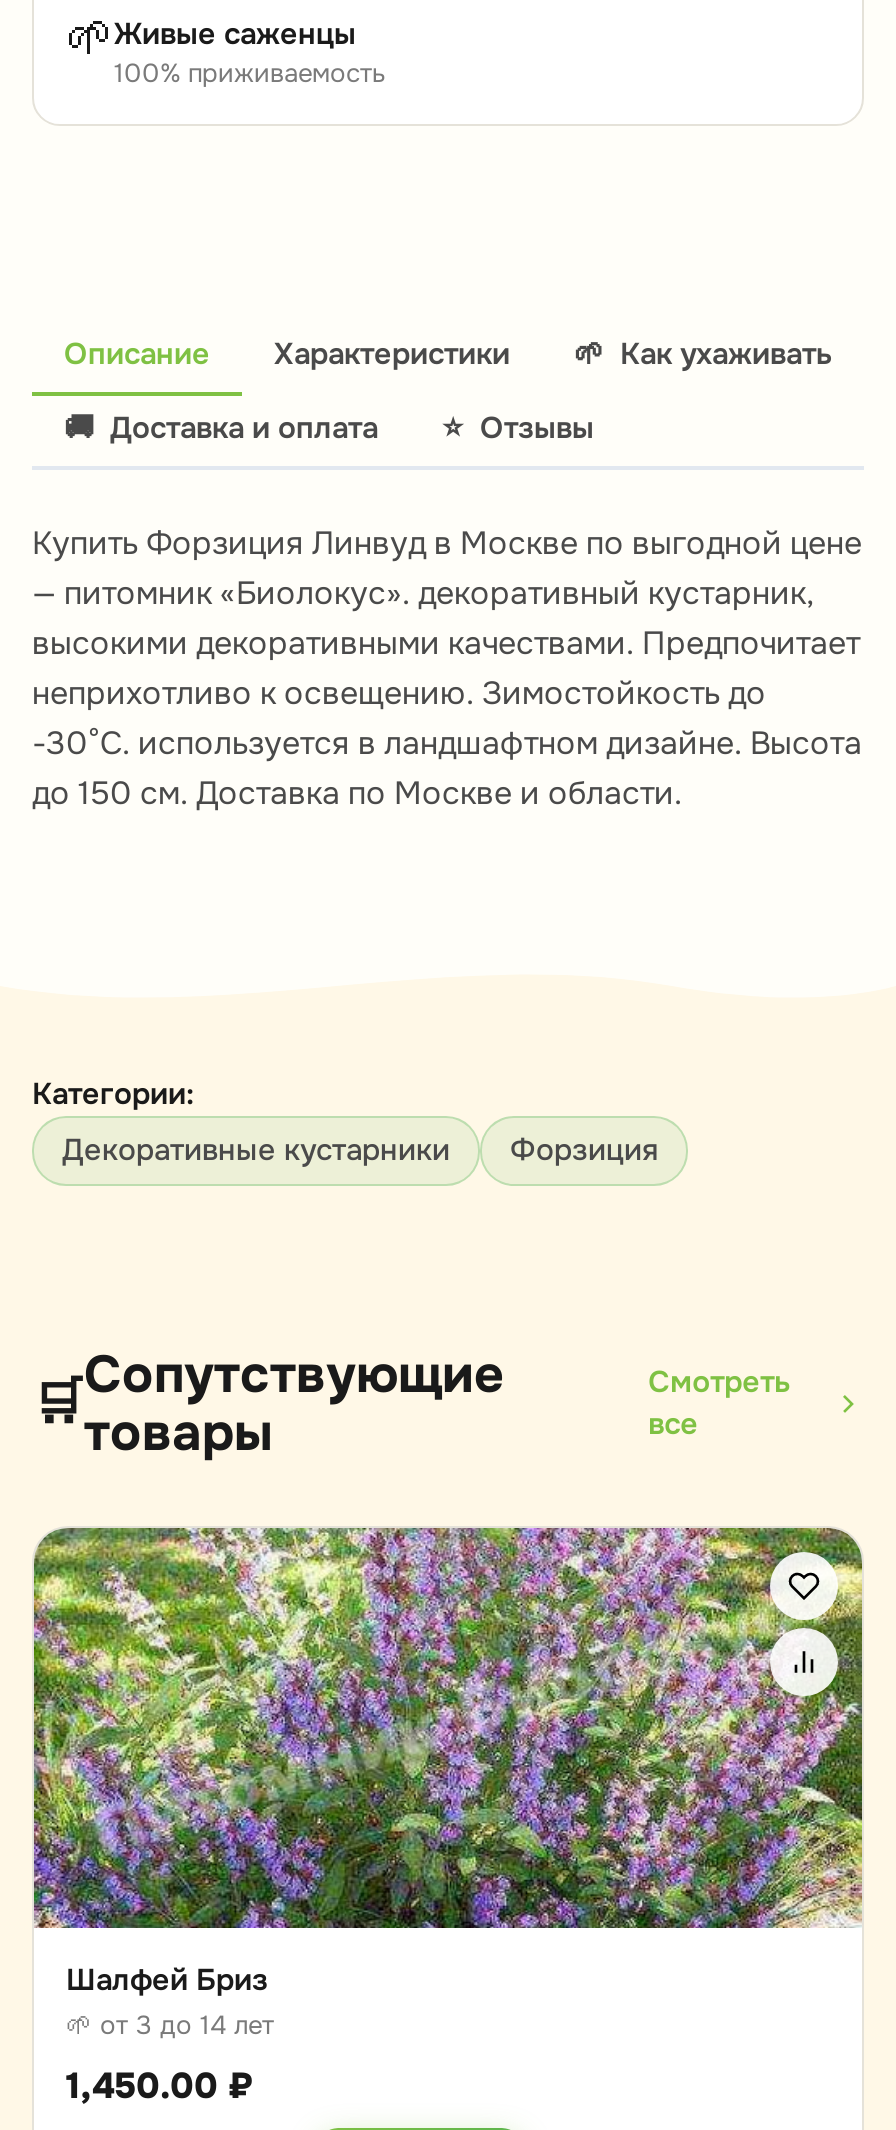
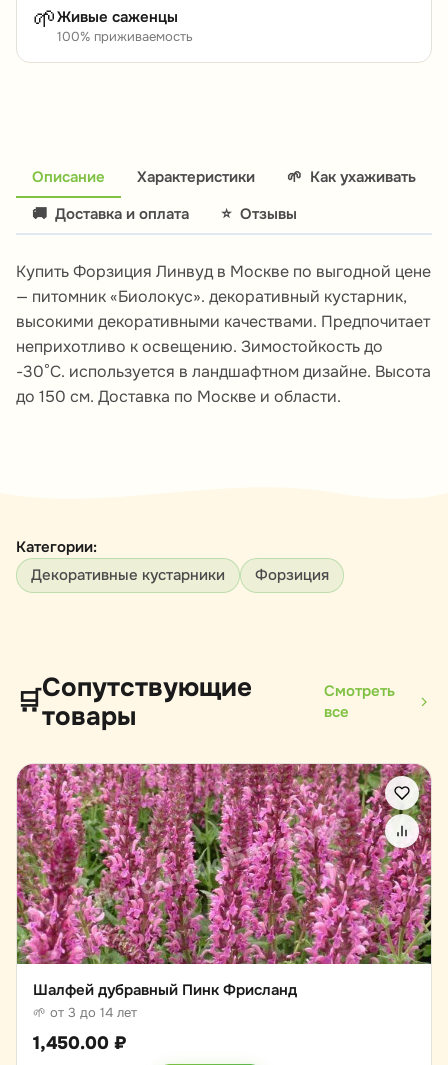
[32,1526,864,2000] [image] | Шалфей Бриз -> [16,763,432,1000] [image] | Шалфей дубравный Пинк Фрисланд

